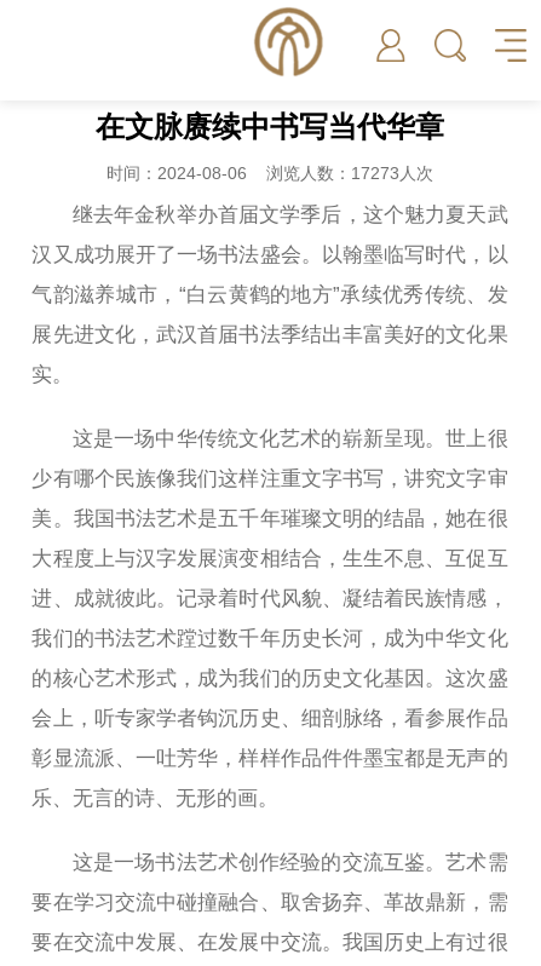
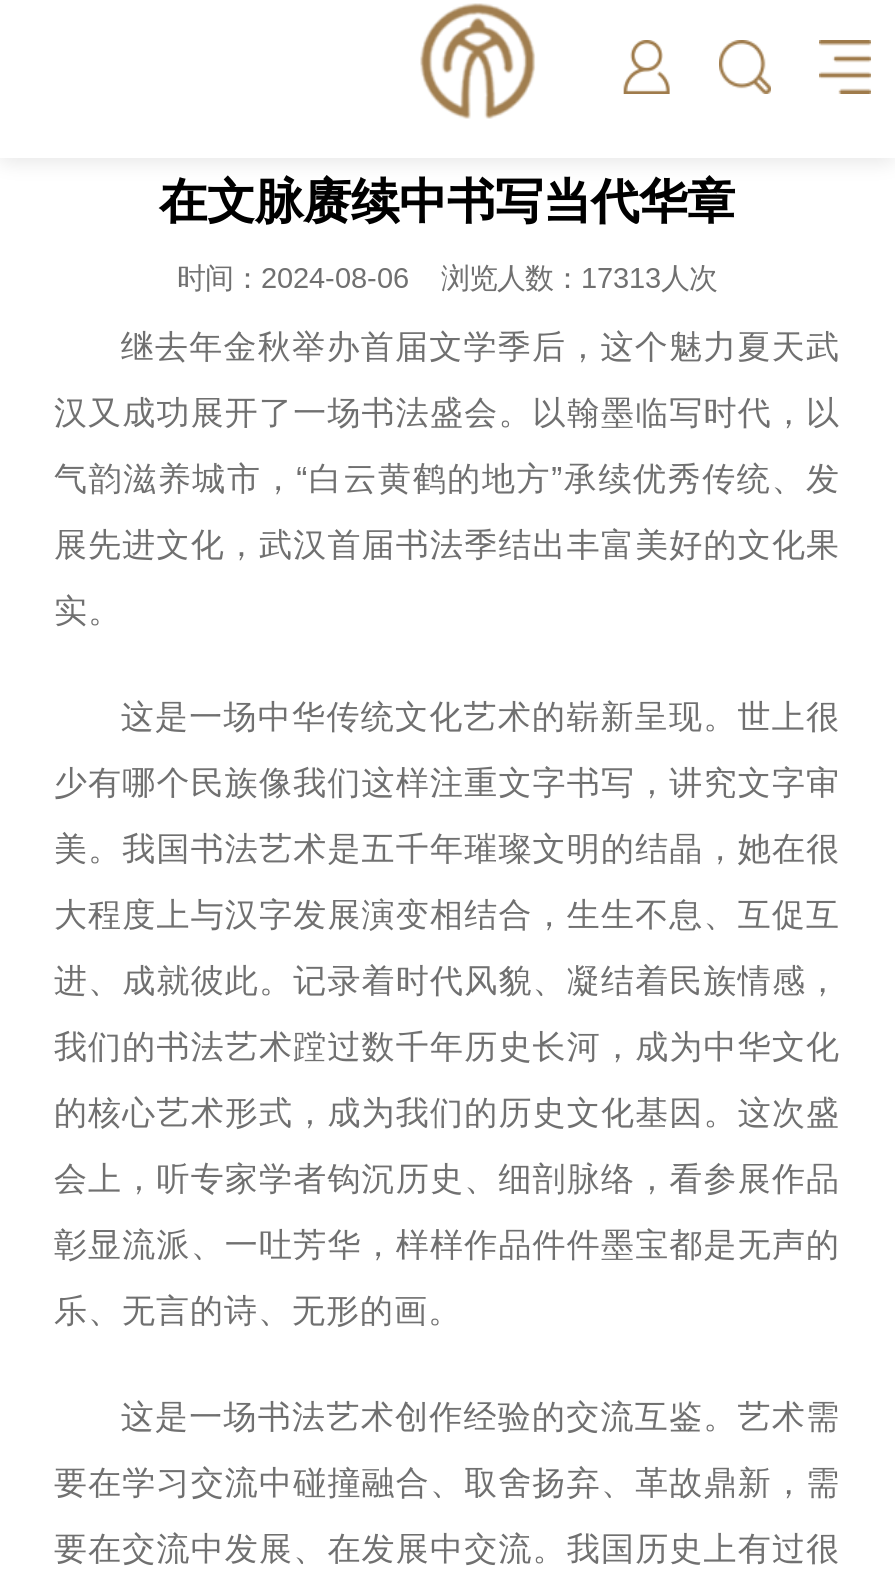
[107,163,433,182] 时间：2024-08-06 浏览人数：17273人次 -> [177,261,717,293] 时间：2024-08-06 浏览人数：17313人次

